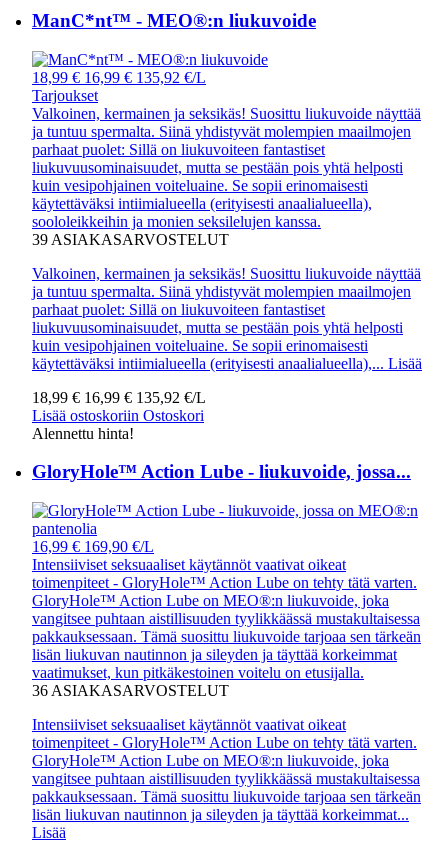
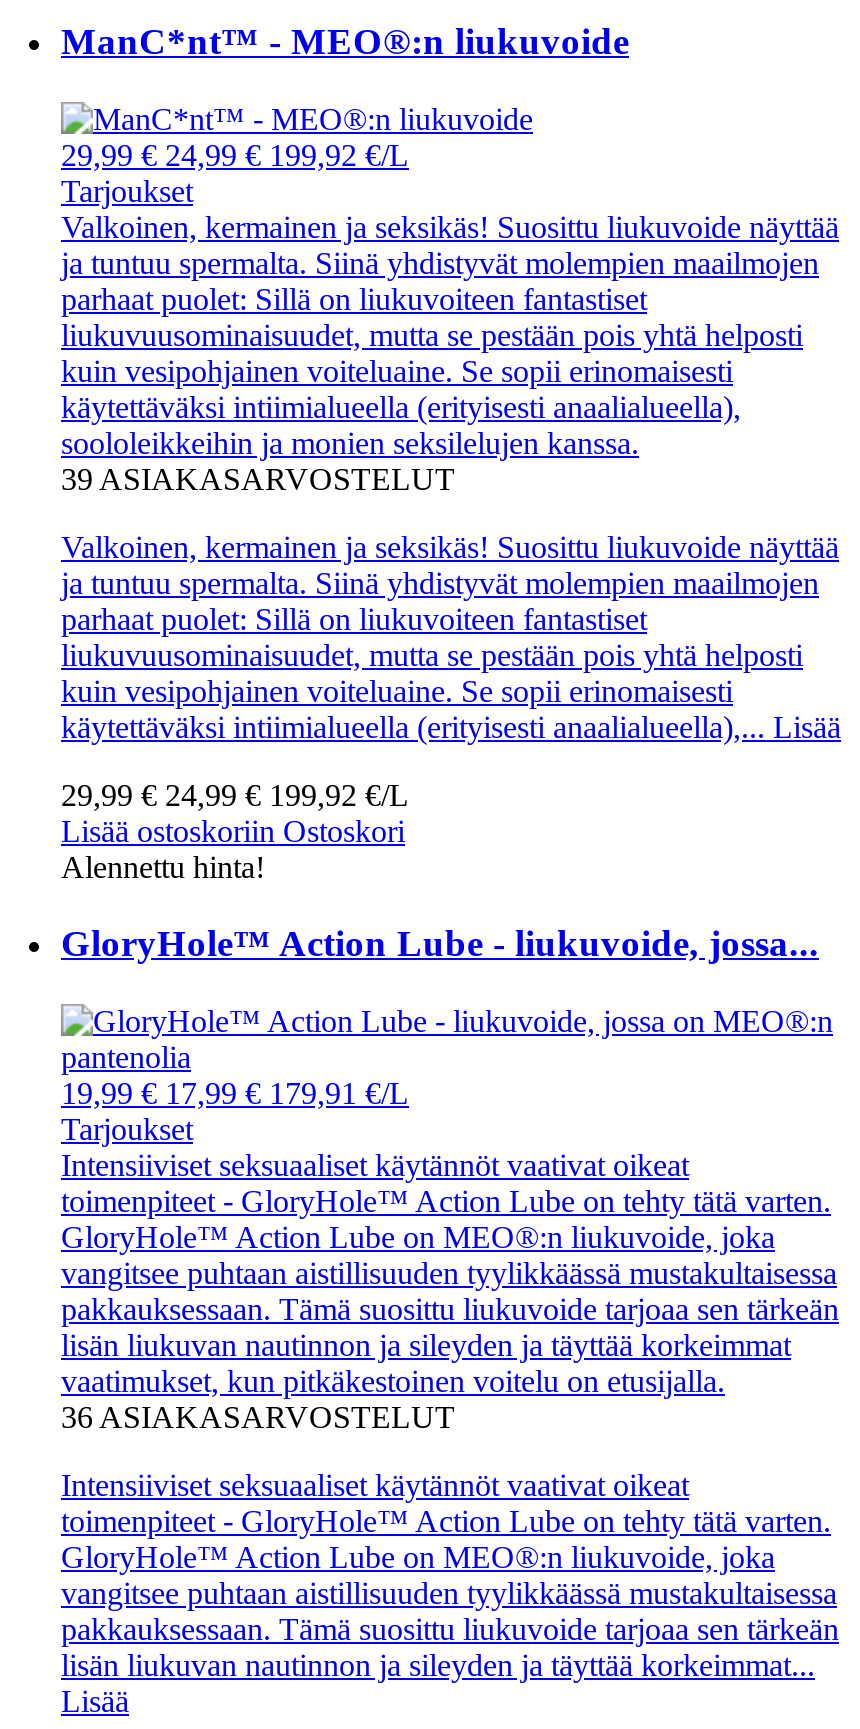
[32,68,206,85] 18,99 €16,99 €135,92 €/L -> [61,137,409,171] 29,99 €24,99 €199,92 €/L
[32,388,206,405] 18,99 €16,99 €135,92 €/L -> [61,777,409,811] 29,99 €24,99 €199,92 €/L
[32,538,154,555] 16,99 €169,90 €/L -> [61,1076,409,1146] 19,99 €17,99 €179,91 €/L | Tarjoukset

